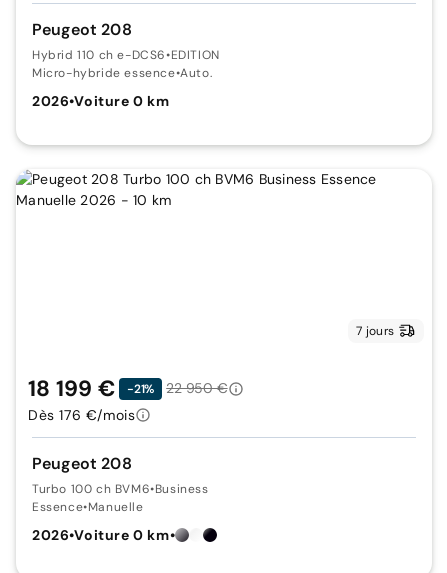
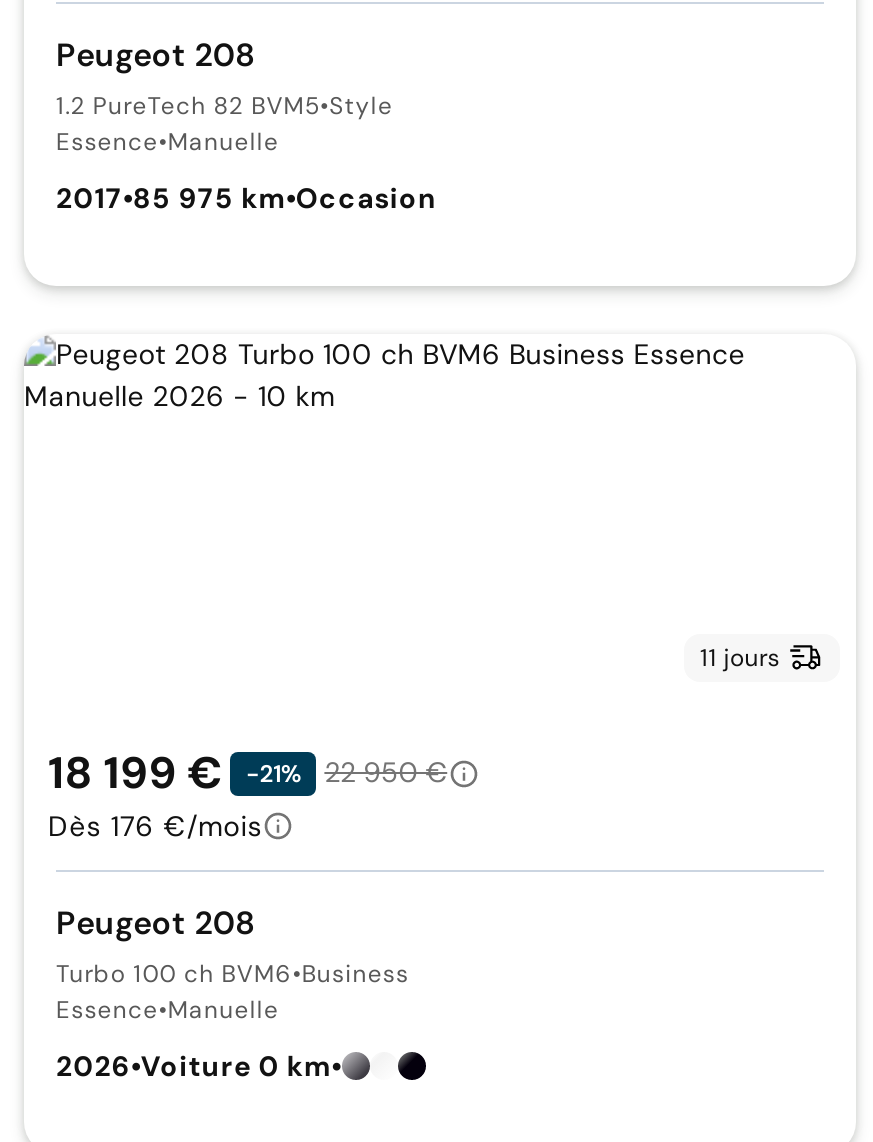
[32,47,220,110] Hybrid 110 ch e-DCS6 •EDITION | Micro-hybride essence • Auto. | 2026•Voiture 0 km -> [56,90,437,216] 1.2 PureTech 82 BVM5•Style | Essence•Manuelle | 2017•85 975 km•Occasion
[356,323,394,339] 7 jours -> [700,642,780,674] 11 jours

